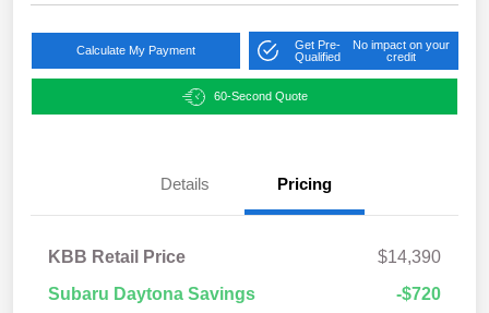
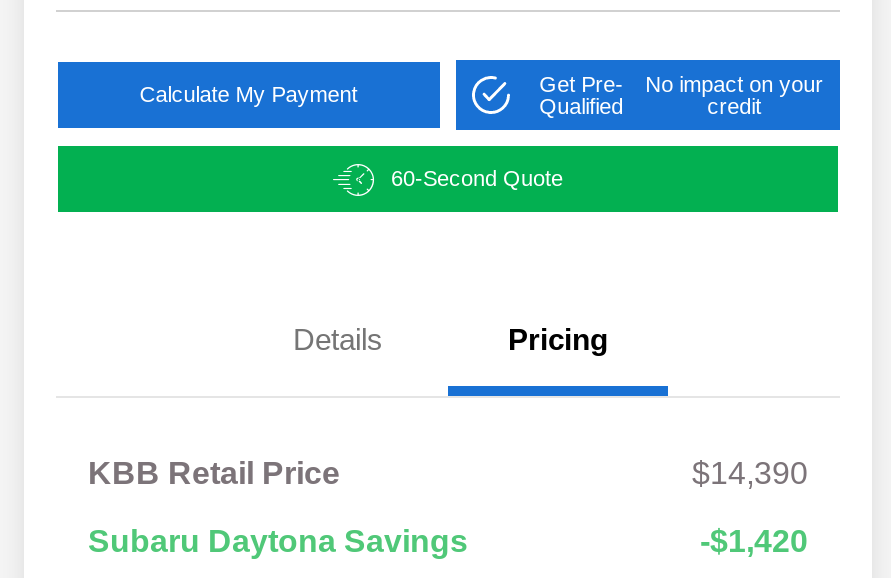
[396,285,441,303] -$720 -> [700,524,808,558] -$1,420

